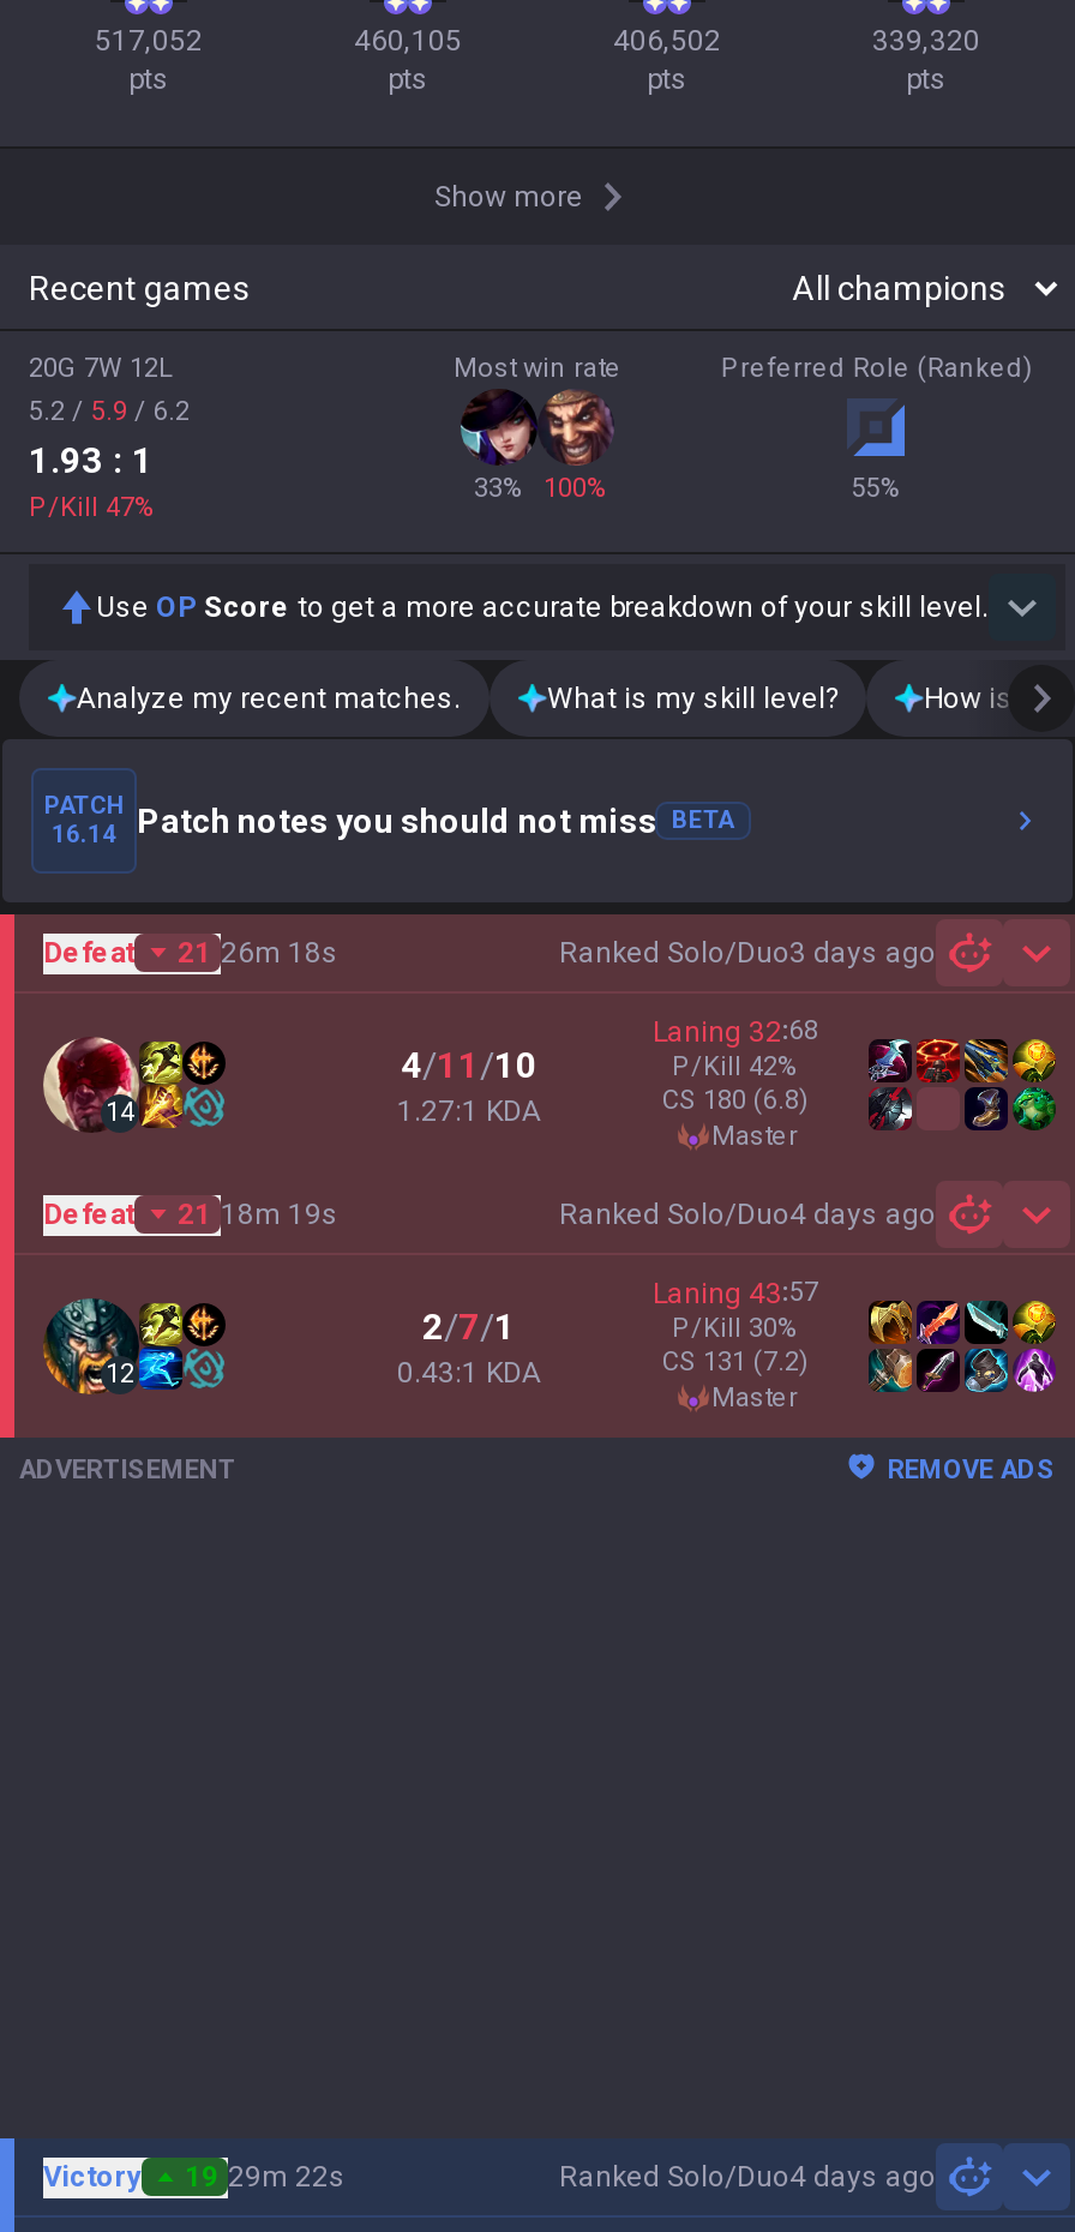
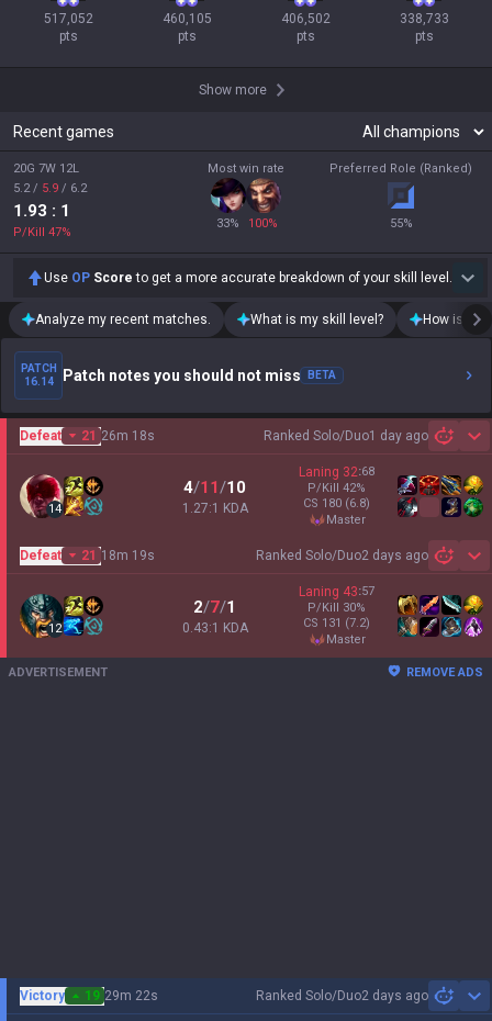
[872,24,980,58] 339,320 -> [399,11,449,26] 338,733
[559,935,936,970] Ranked Solo/Duo3 days ago -> [264,428,428,444] Ranked Solo/Duo1 day ago
[559,1196,936,1231] Ranked Solo/Duo4 days ago -> [256,547,428,563] Ranked Solo/Duo2 days ago
[559,2159,936,2194] Ranked Solo/Duo4 days ago -> [256,988,428,1003] Ranked Solo/Duo2 days ago

